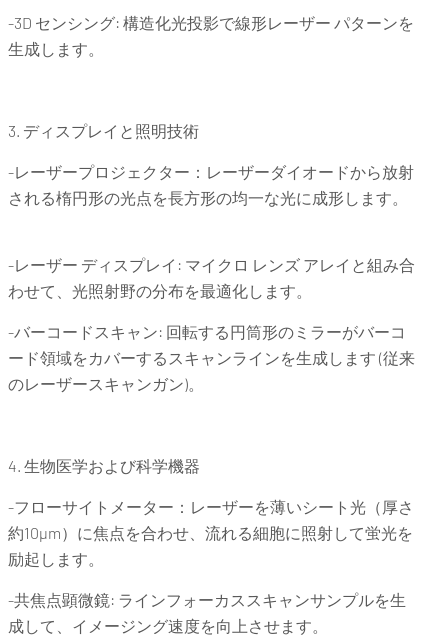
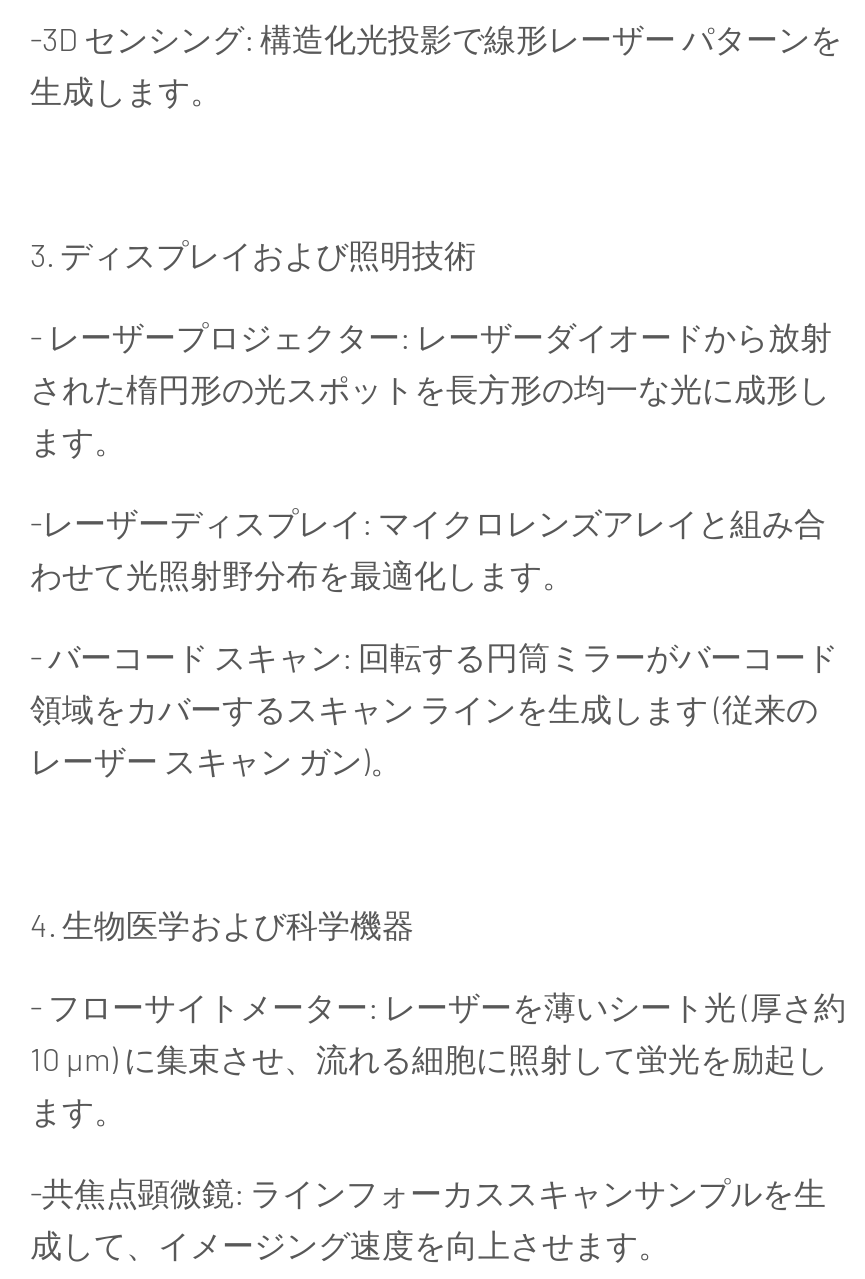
[8,121,199,140] 3. ディスプレイと照明技術 -> [30,235,476,273] 3. ディスプレイおよび照明技術
[8,162,414,207] -レーザープロジェクター：レーザーダイオードから放射 | される楕円形の光点を長方形の均一な光に成形します。 -> [30,317,832,459] - レーザープロジェクター: レーザーダイオードから放射 | された楕円形の光スポットを長方形の均一な光に成形し | ます。
[8,255,415,300] -レーザー ディスプレイ: マイクロ レンズ アレイと組み合 | わせて、光照射野の分布を最適化します。 -> [30,503,826,593] -レーザーディスプレイ: マイクロレンズアレイと組み合 | わせて光照射野分布を最適化します。
[8,322,415,393] -バーコードスキャン: 回転する円筒形のミラーがバーコ | ード領域をカバーするスキャンラインを生成します (従来 | のレーザースキャンガン)。 -> [30,637,838,779] - バーコード スキャン: 回転する円筒ミラーがバーコード | 領域をカバーするスキャン ラインを生成します (従来の | レーザー スキャン ガン)。
[8,497,414,568] -フローサイトメーター：レーザーを薄いシート光（厚さ | 約10μm）に焦点を合わせ、流れる細胞に照射して蛍光を | 励起します。 -> [30,987,846,1129] - フローサイトメーター: レーザーを薄いシート光 (厚さ約 | 10 μm) に集束させ、流れる細胞に照射して蛍光を励起し | ます。

